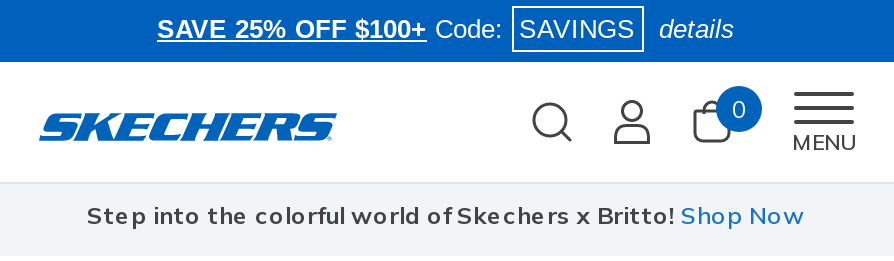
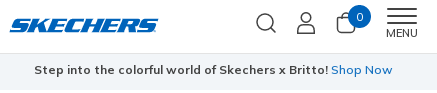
[157,14,735,44] SAVE 25% OFF $100+ Code: SAVINGS | details -> none

